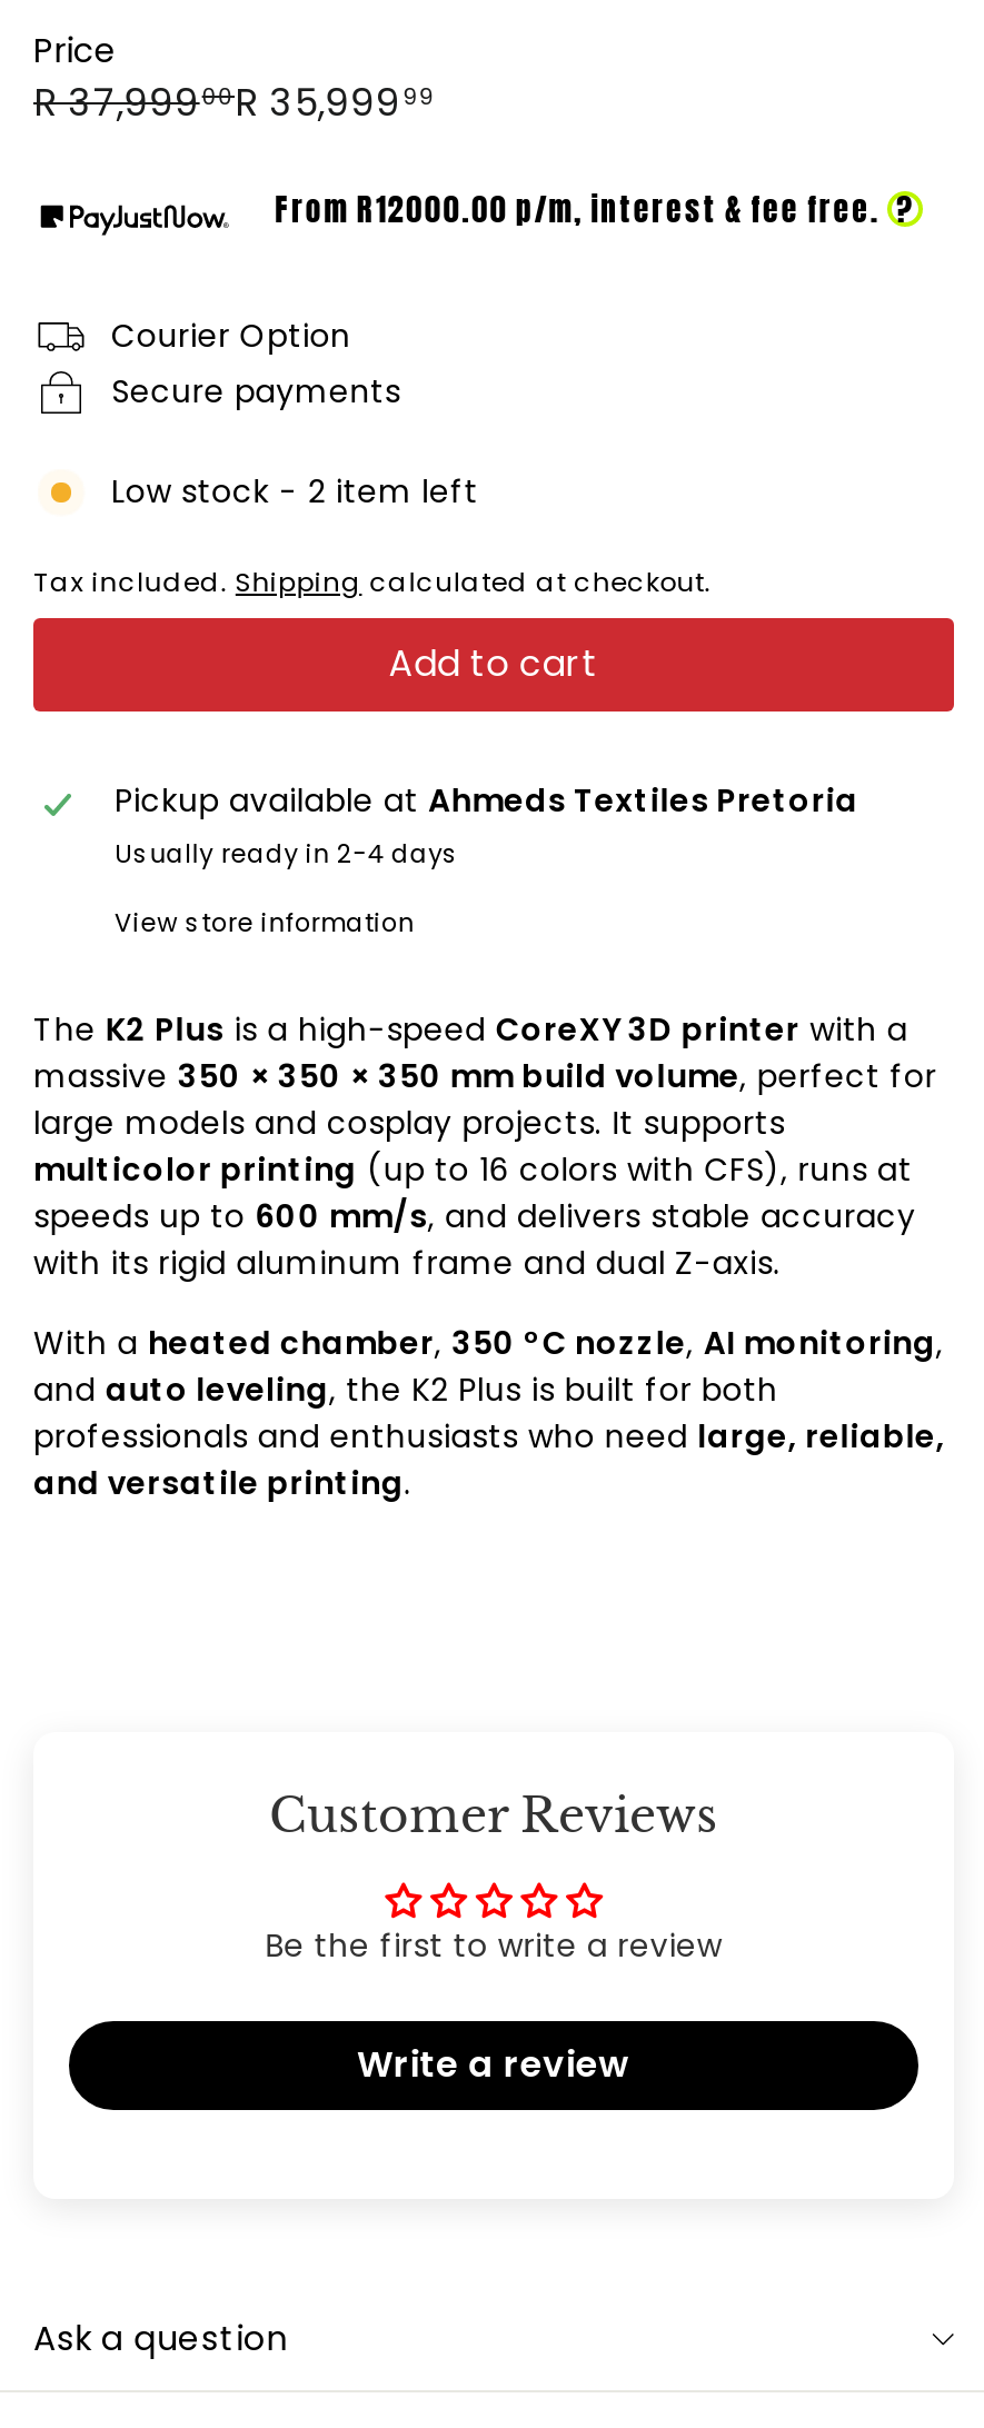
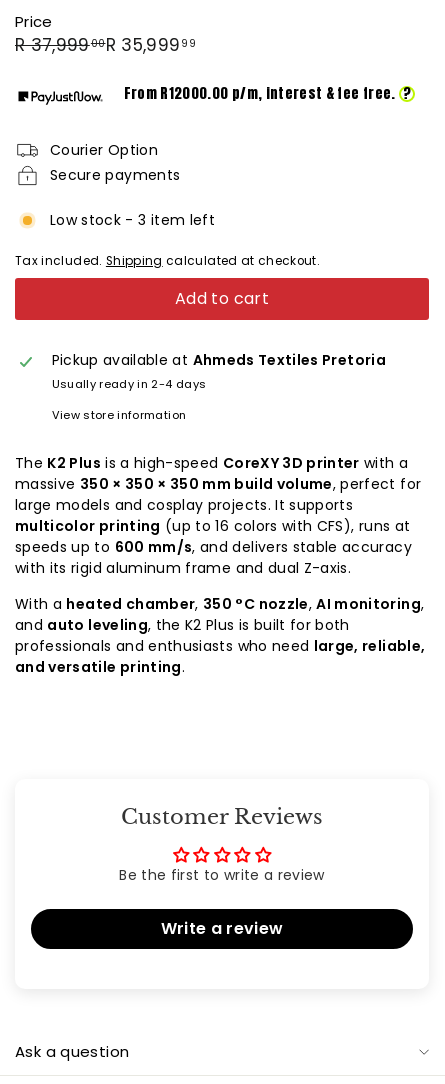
[111,468,478,513] Low stock - 2 item left -> [50,210,215,230] Low stock - 3 item left

